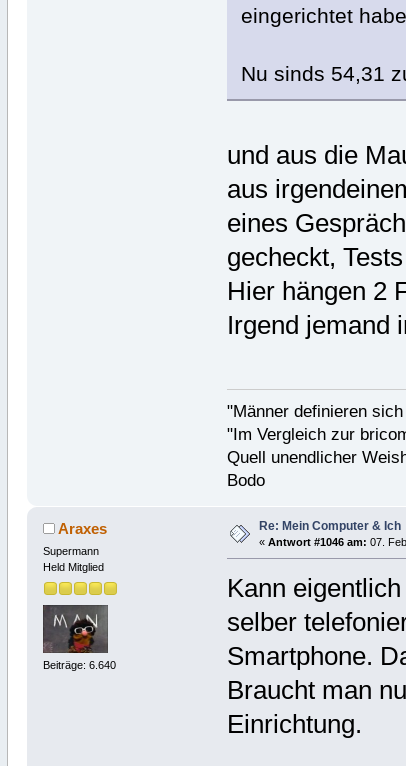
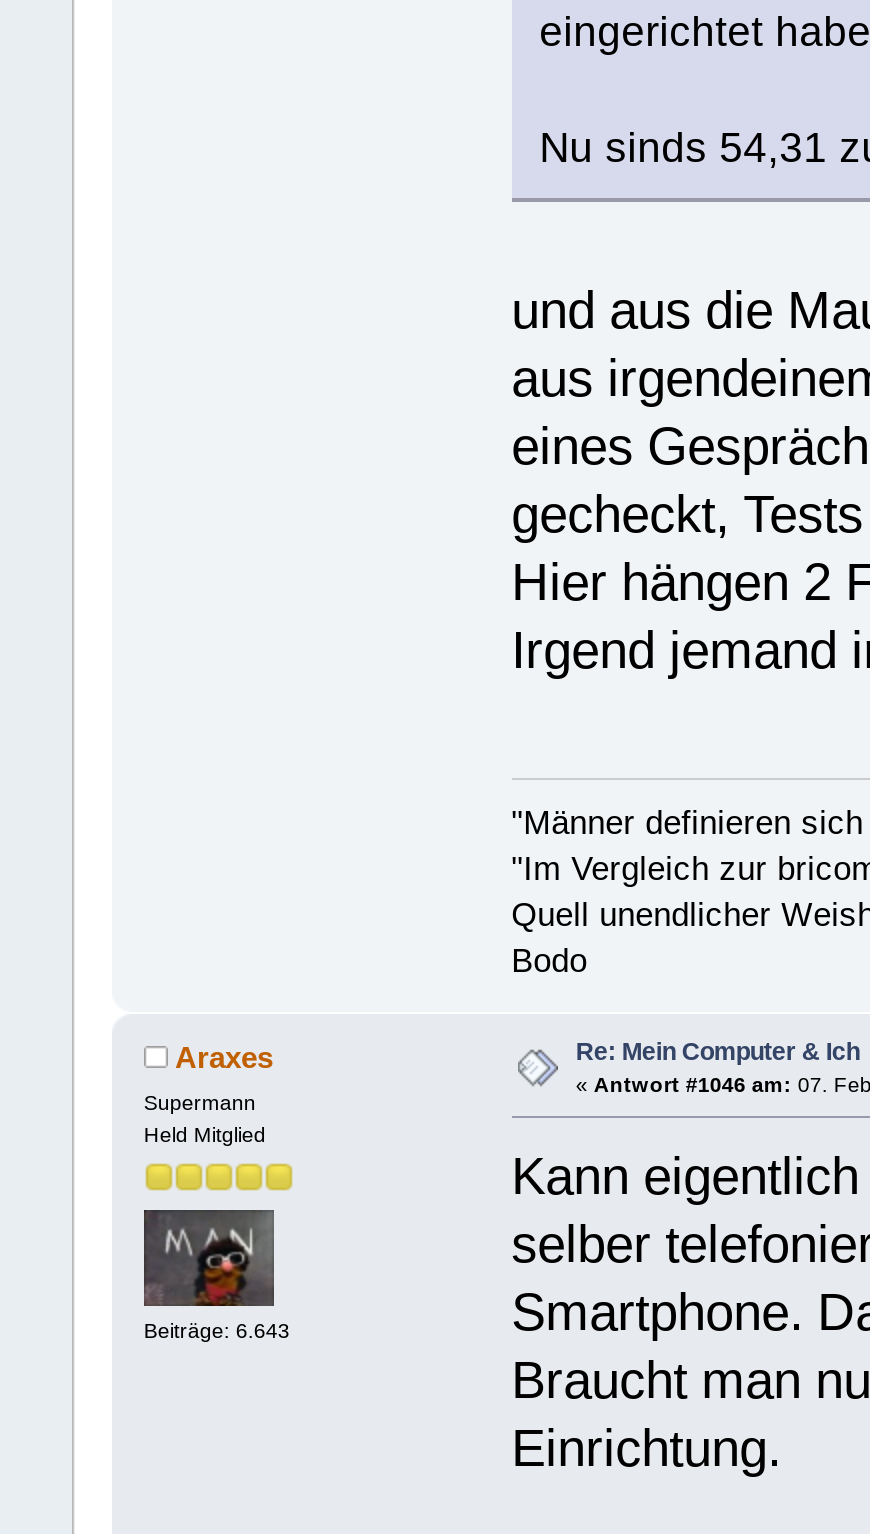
[43,659,116,671] Beiträge: 6.640 -> [144,1318,290,1342] Beiträge: 6.643

